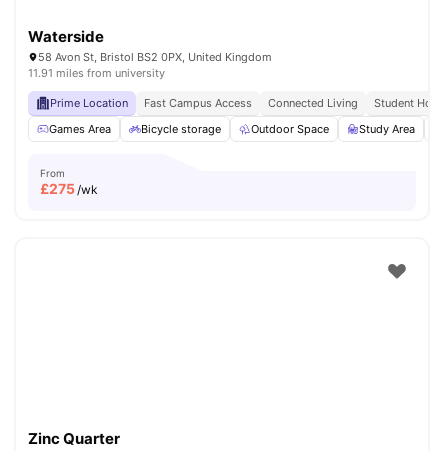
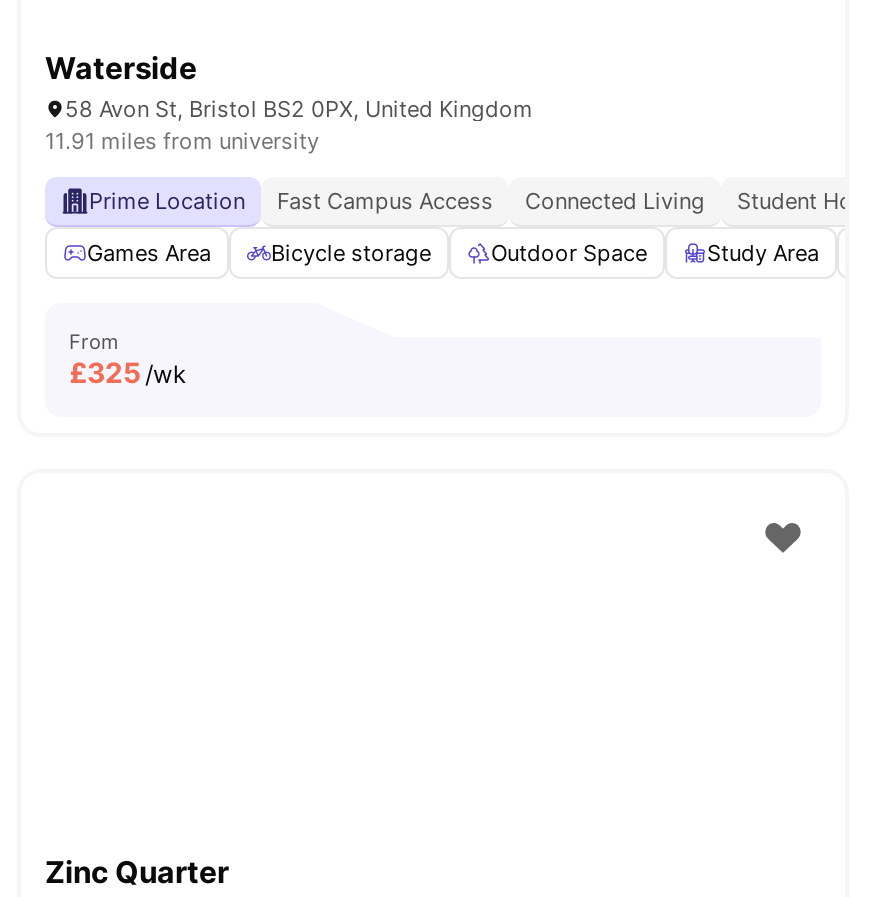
[40,180,98,197] £275 /wk -> [69,355,187,389] £325 /wk

